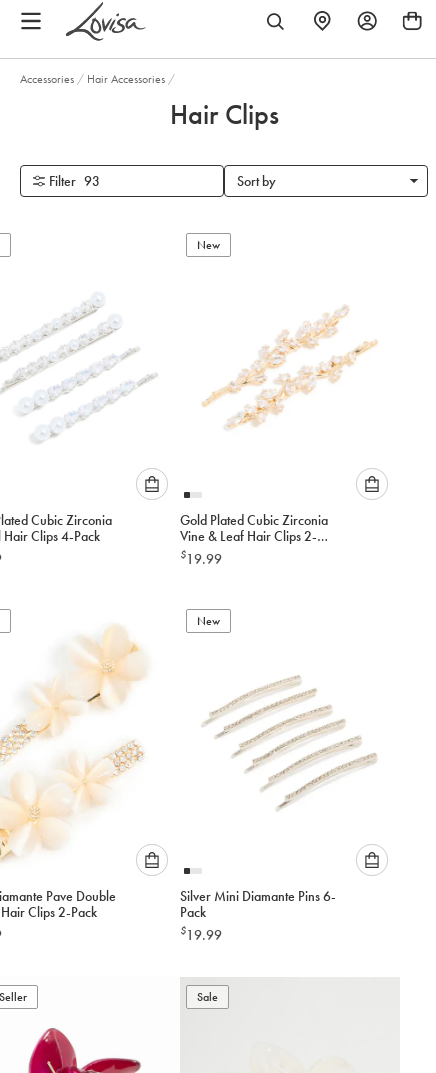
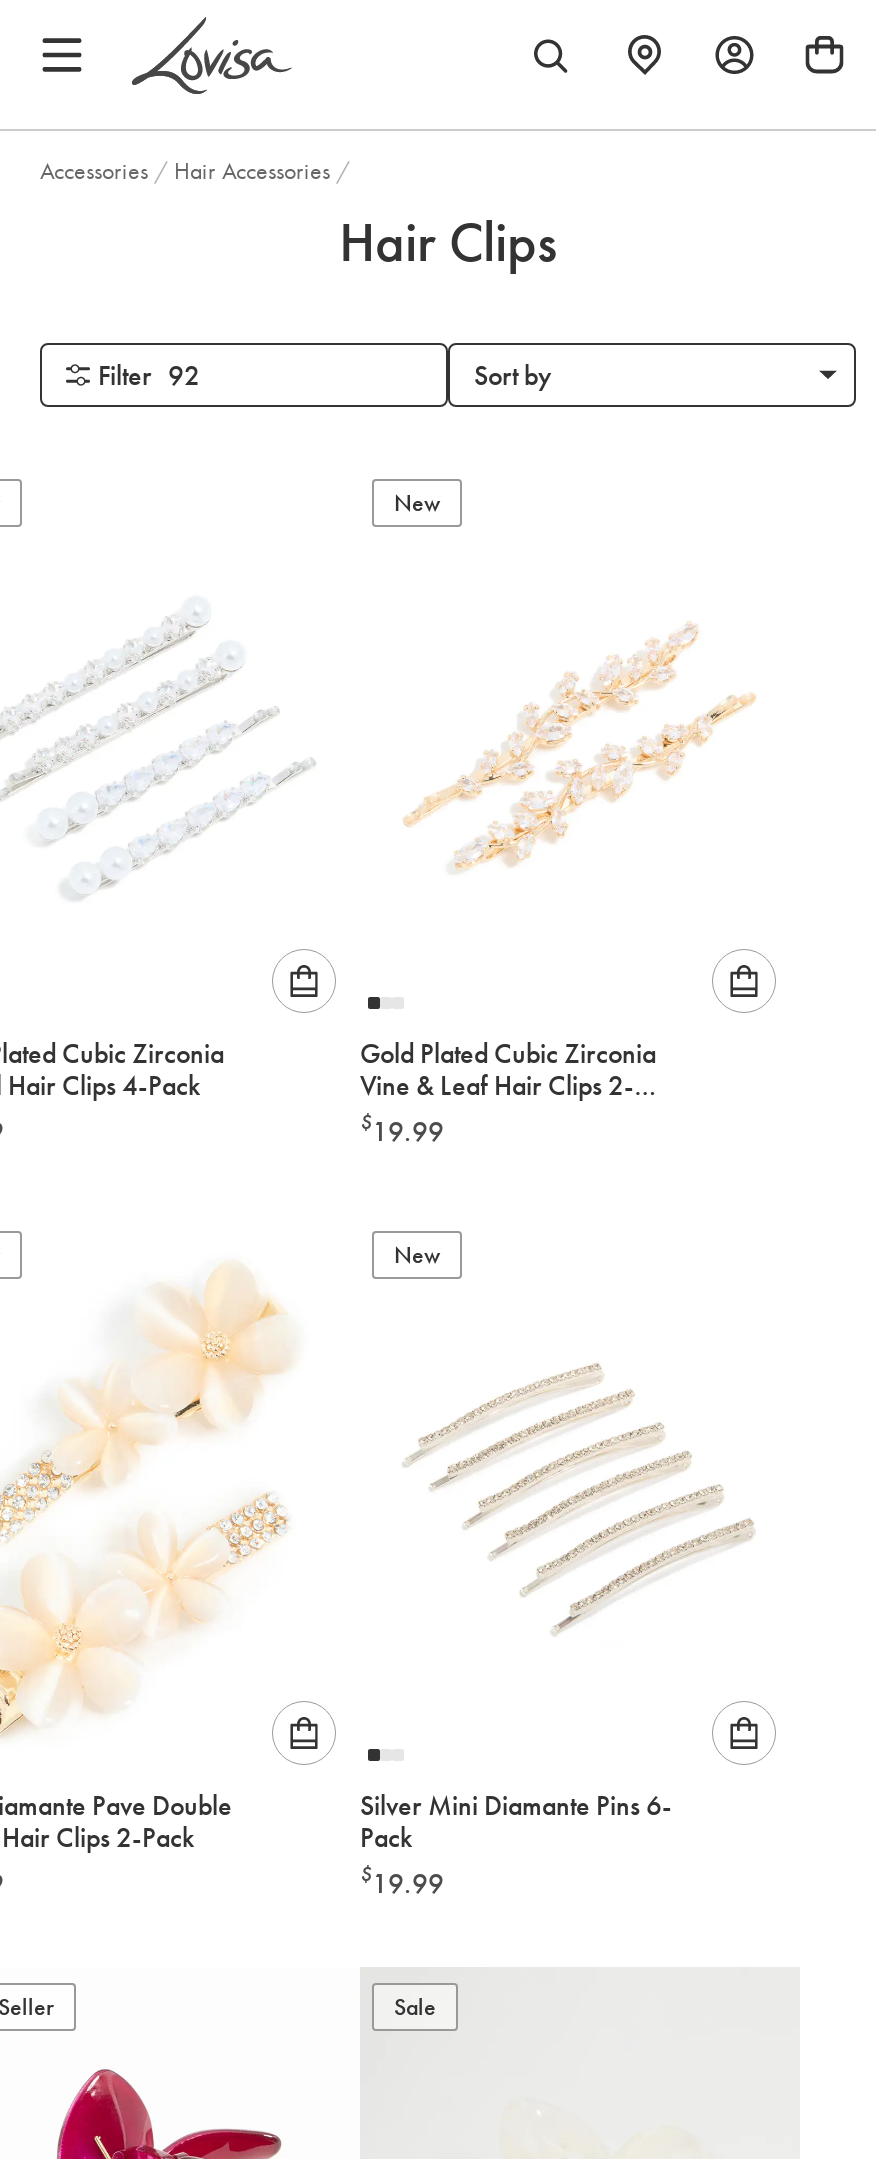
[49,172,100,190] Filter 93 -> [98,357,200,393] Filter 92

